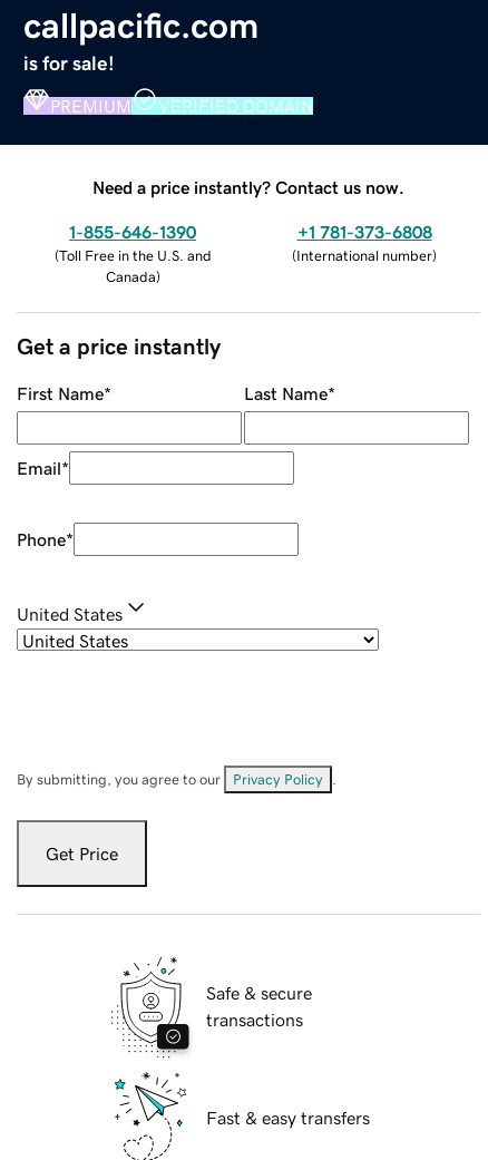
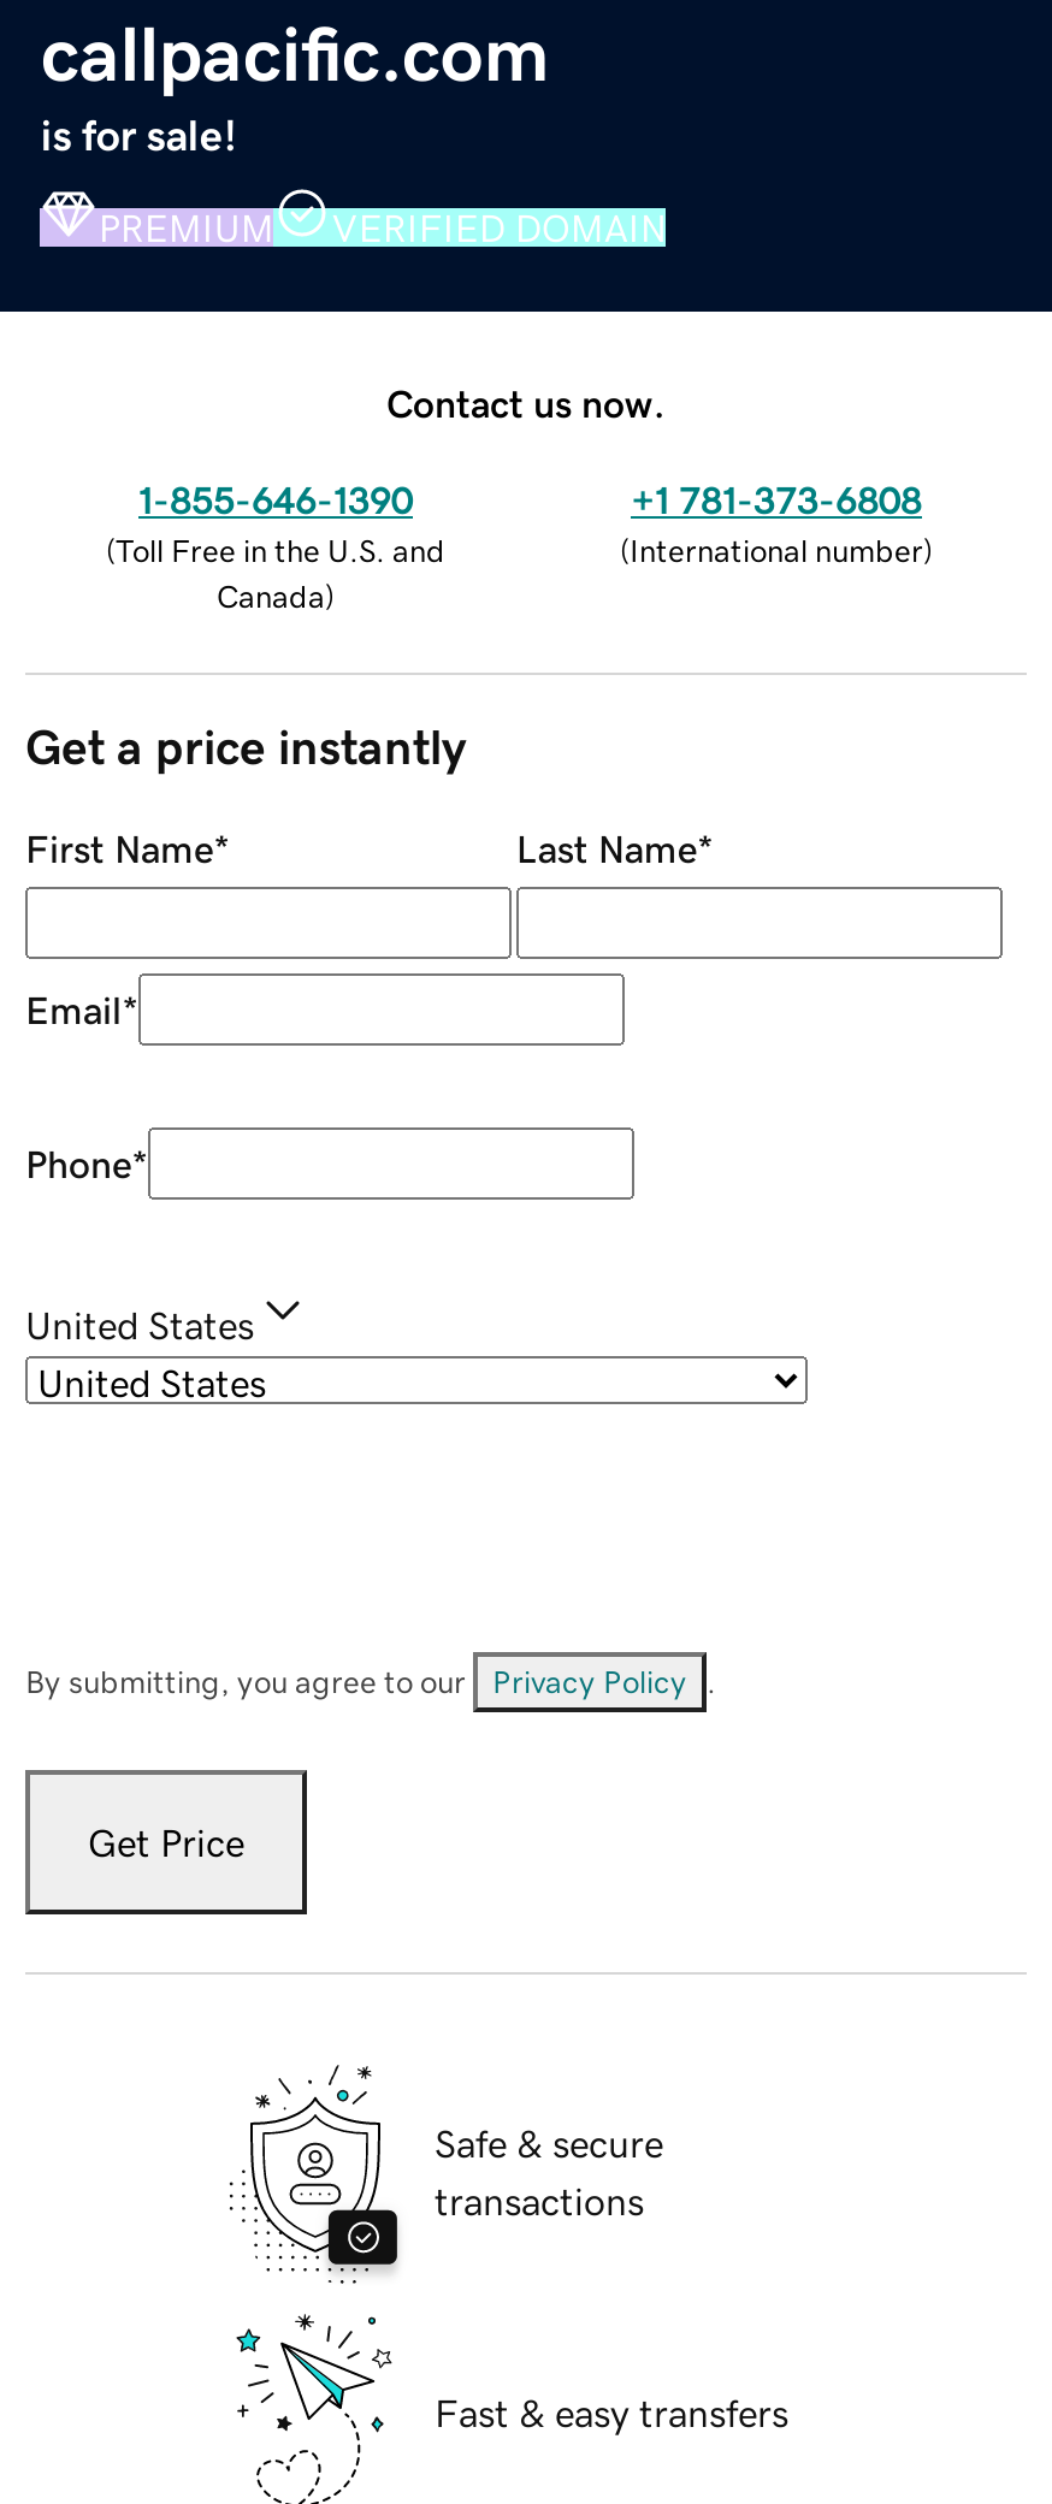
[92,178,404,196] Need a price instantly? Contact us now. -> [386,383,666,421] Contact us now.

